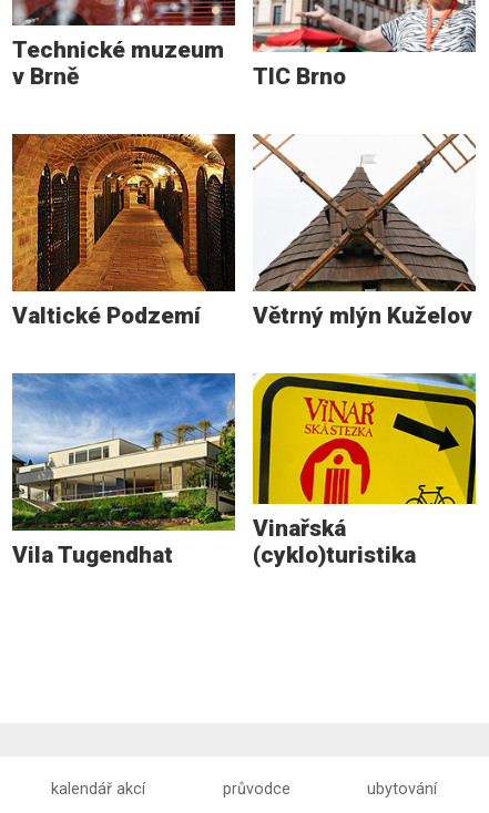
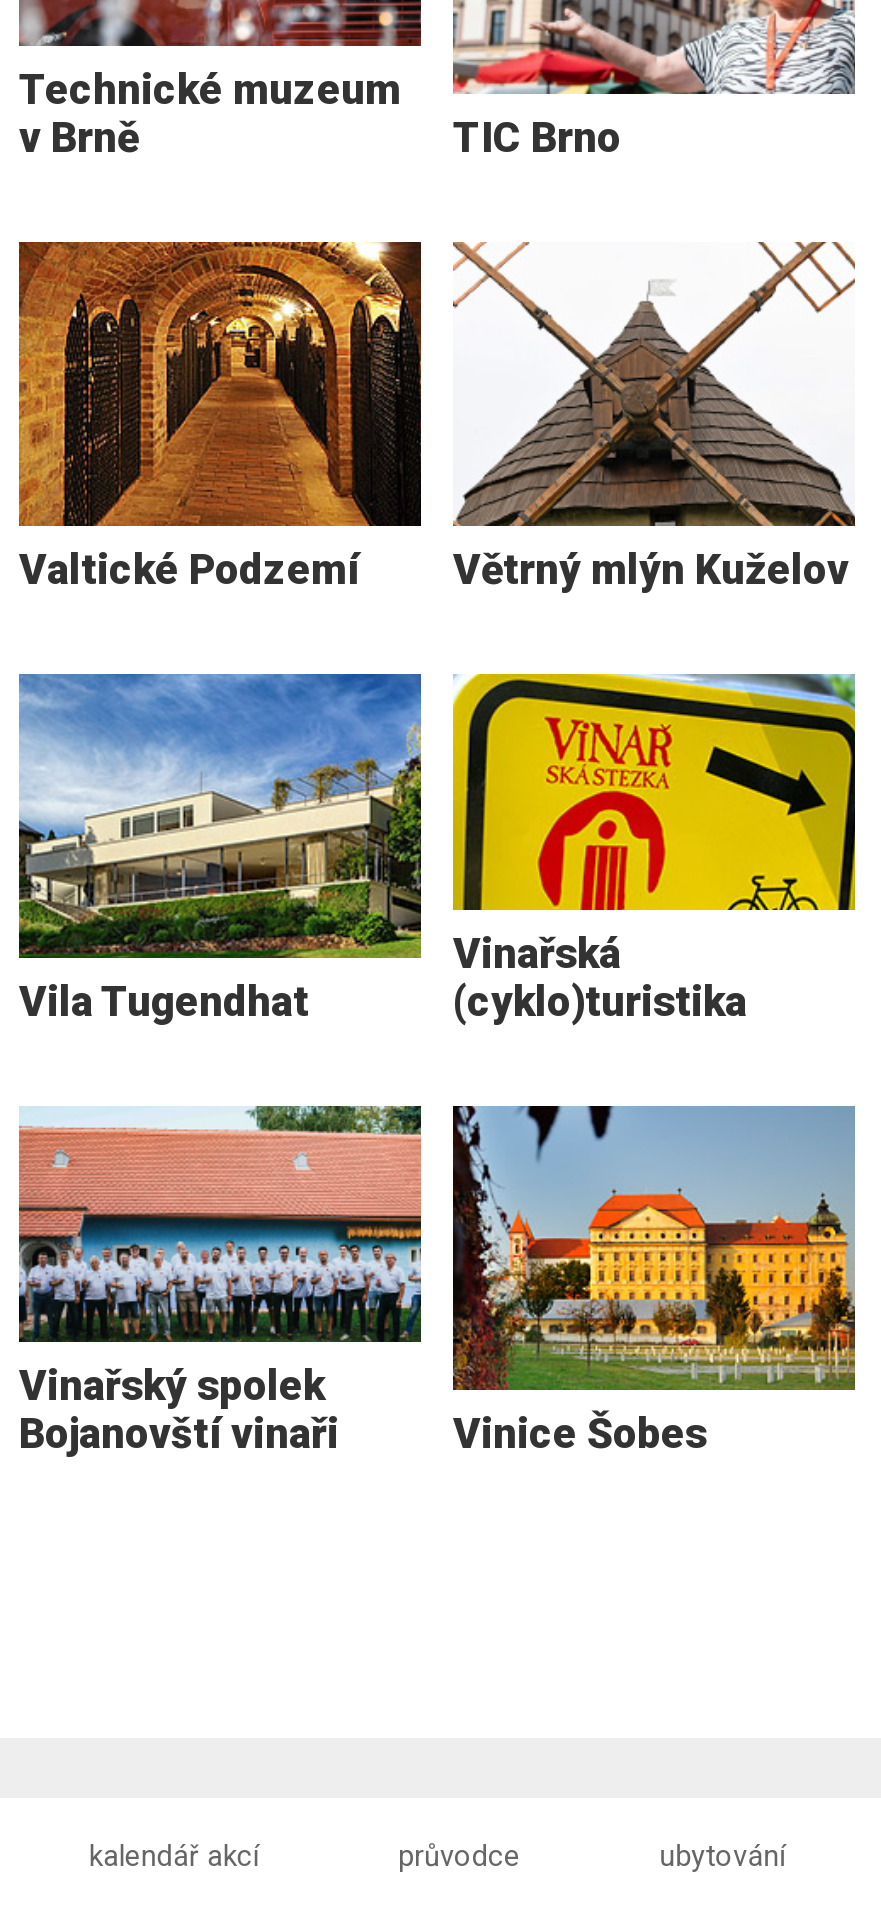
none -> [17,1104,707,1458] [image] | Vinařský spolek | Bojanovští vinaři | Vinice Šobes
none -> [451,1104,857,1392] [image]

